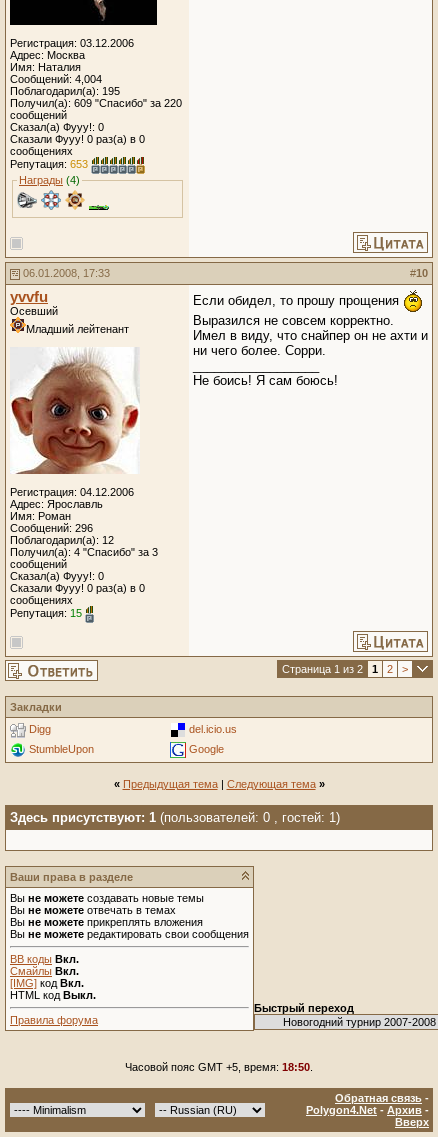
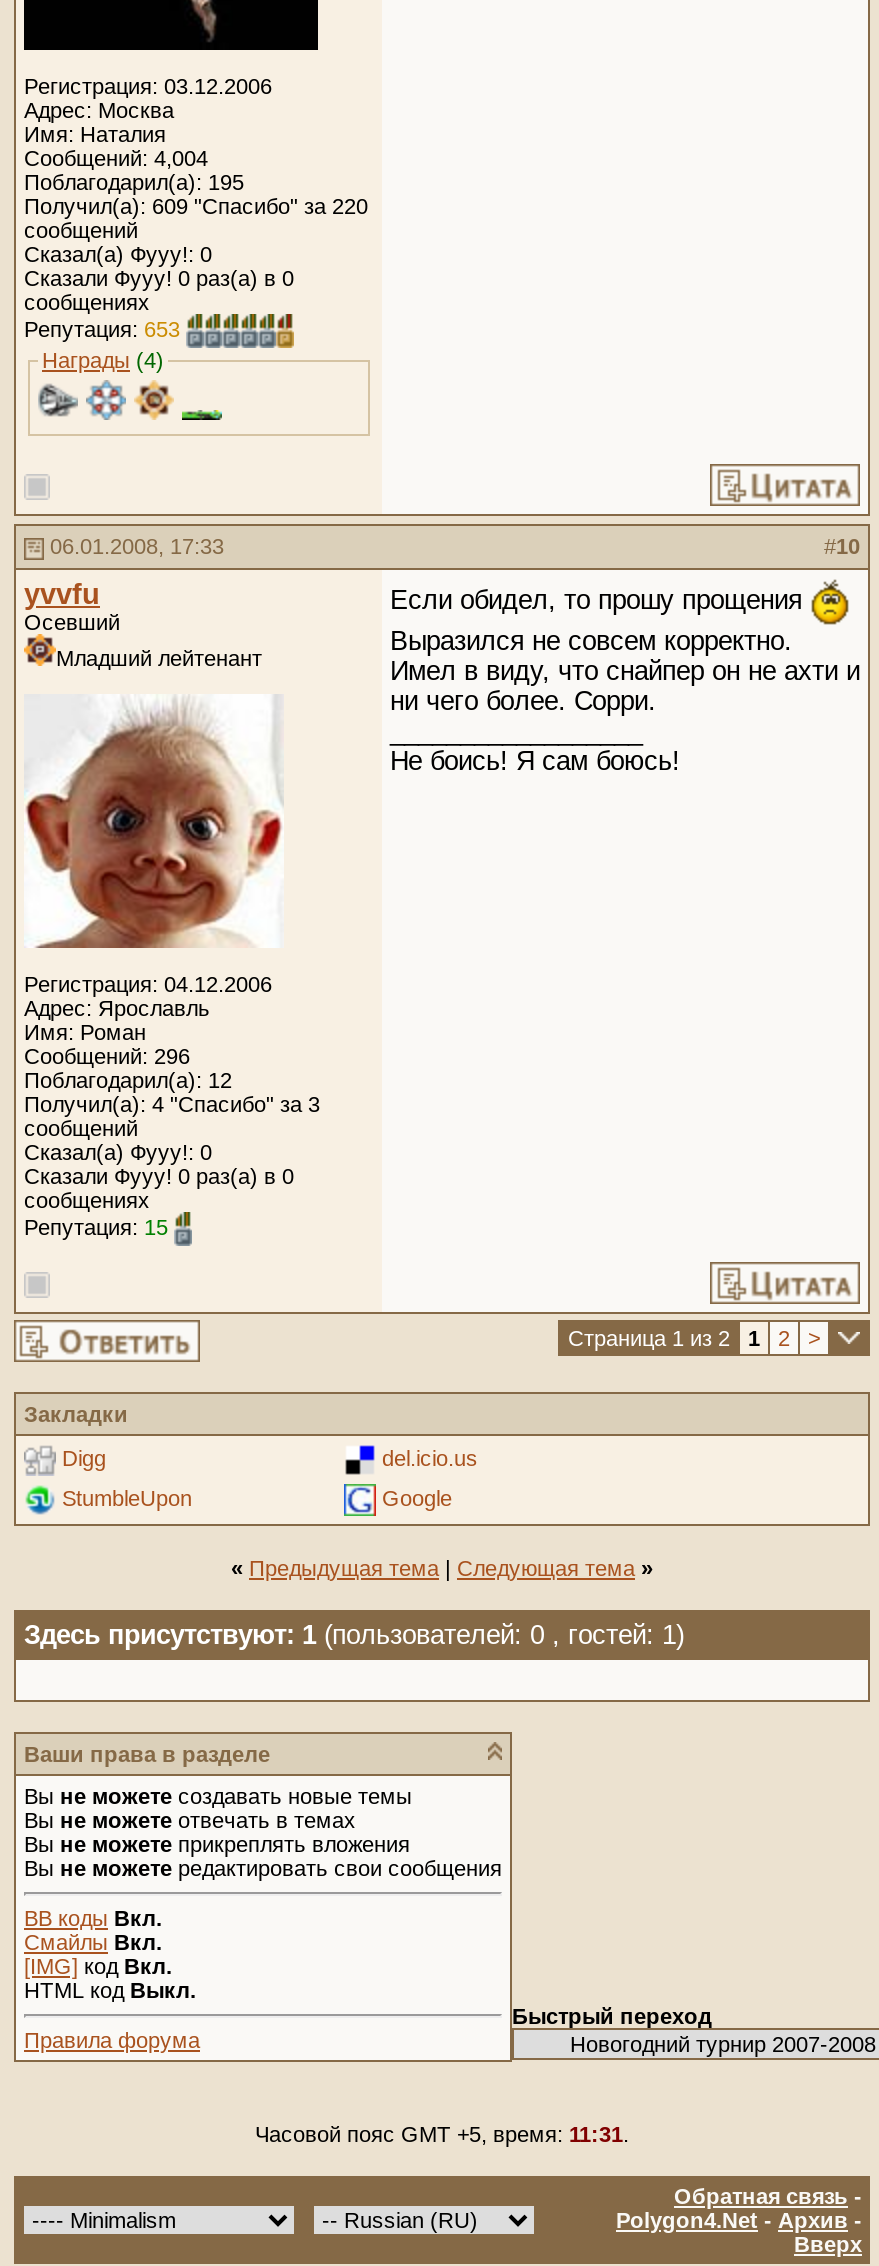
[125,1061,313,1073] Часовой пояс GMT +5, время: 18:50. -> [255,2122,629,2146] Часовой пояс GMT +5, время: 11:31.

